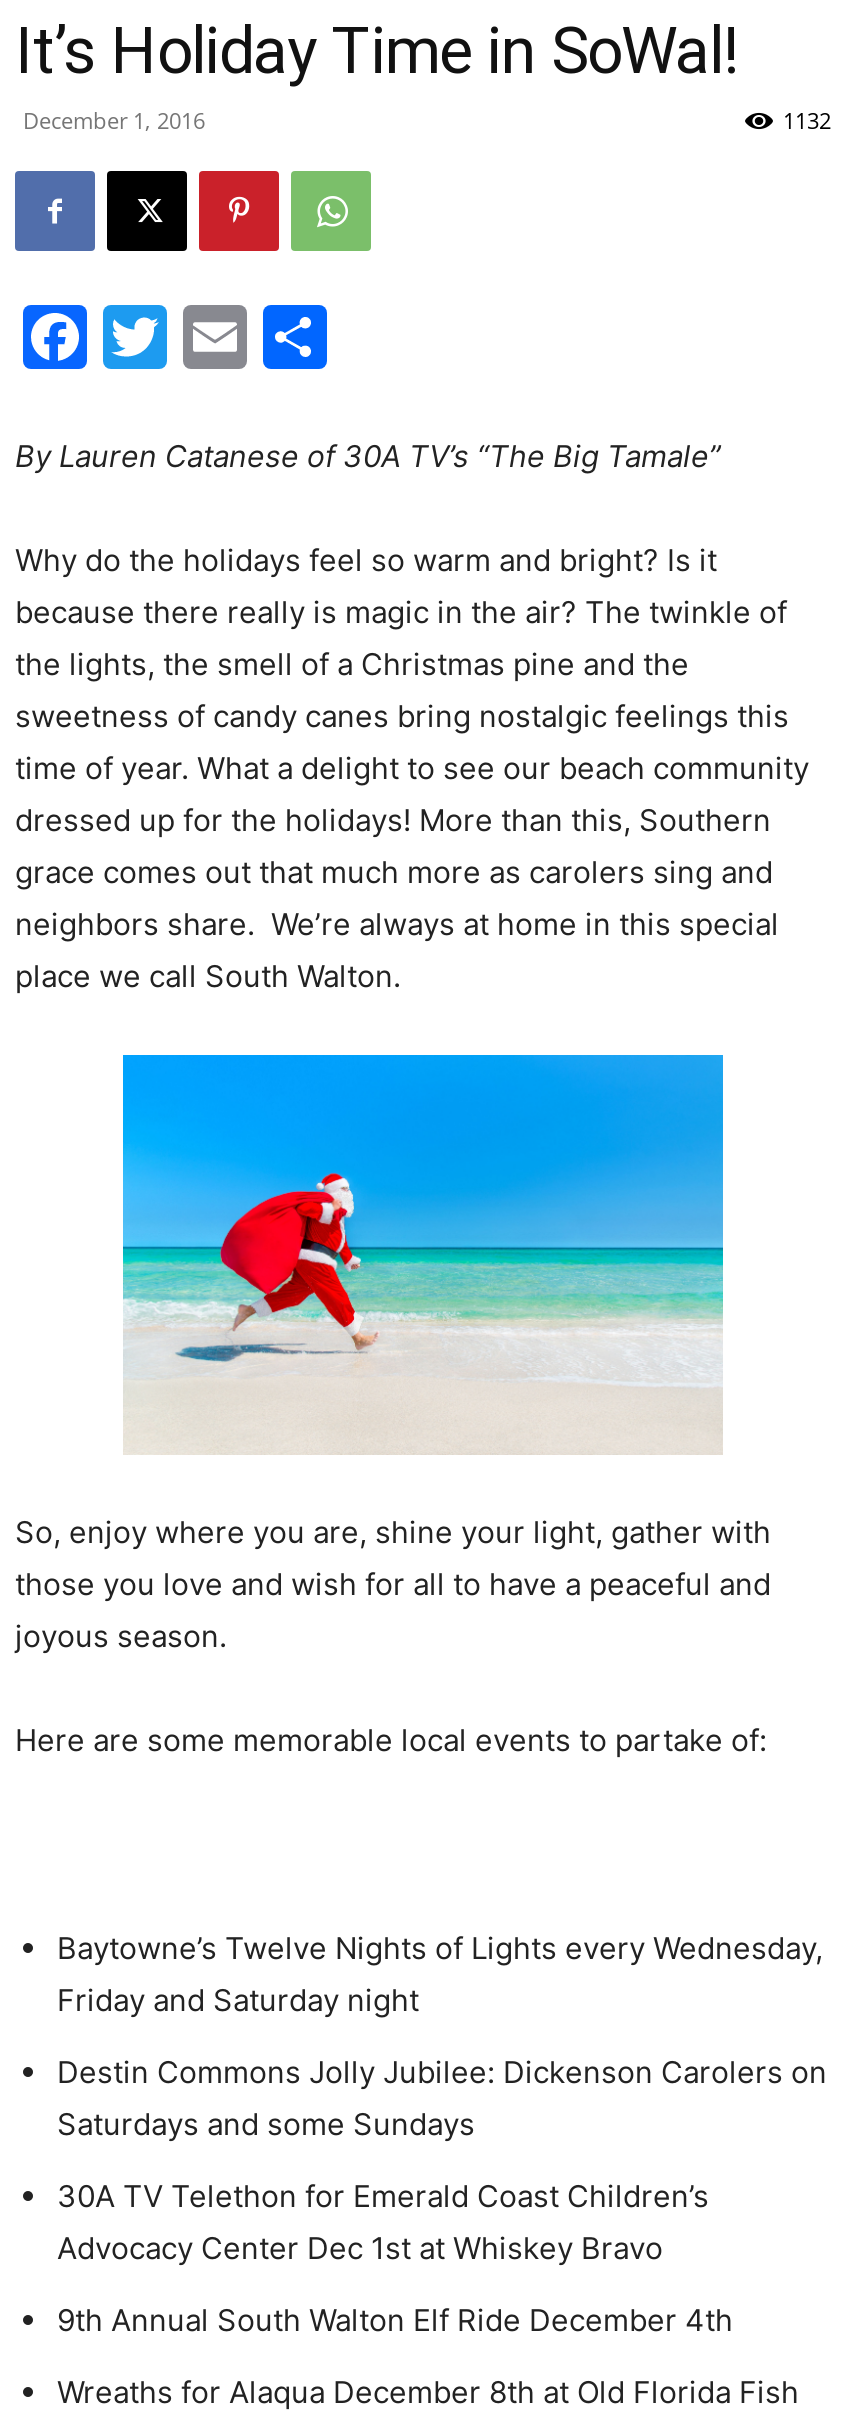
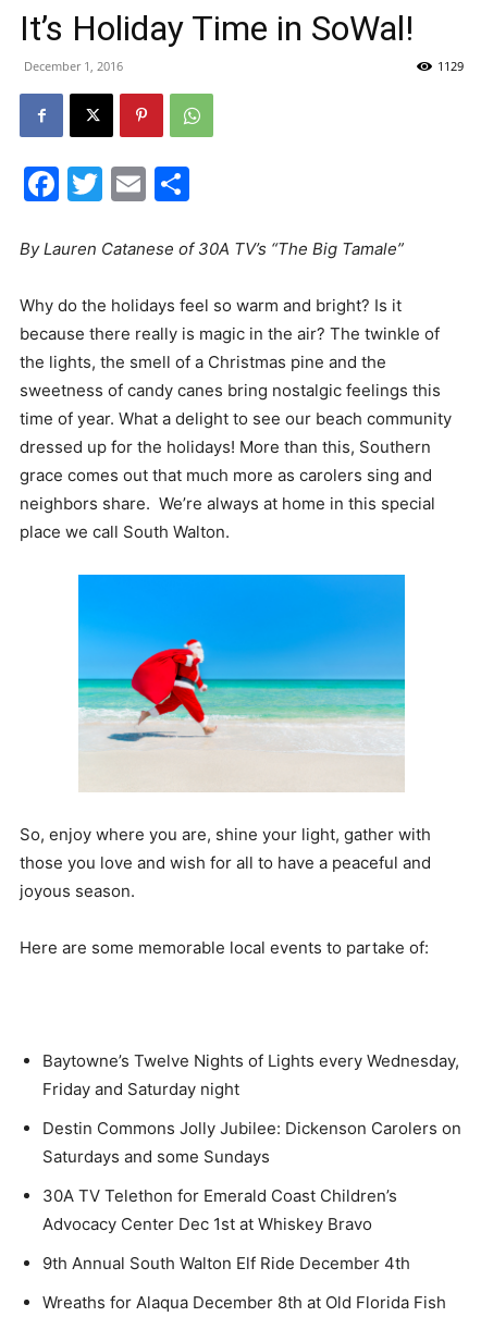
[783,105,831,135] 1132 -> [437,58,464,74] 1129

